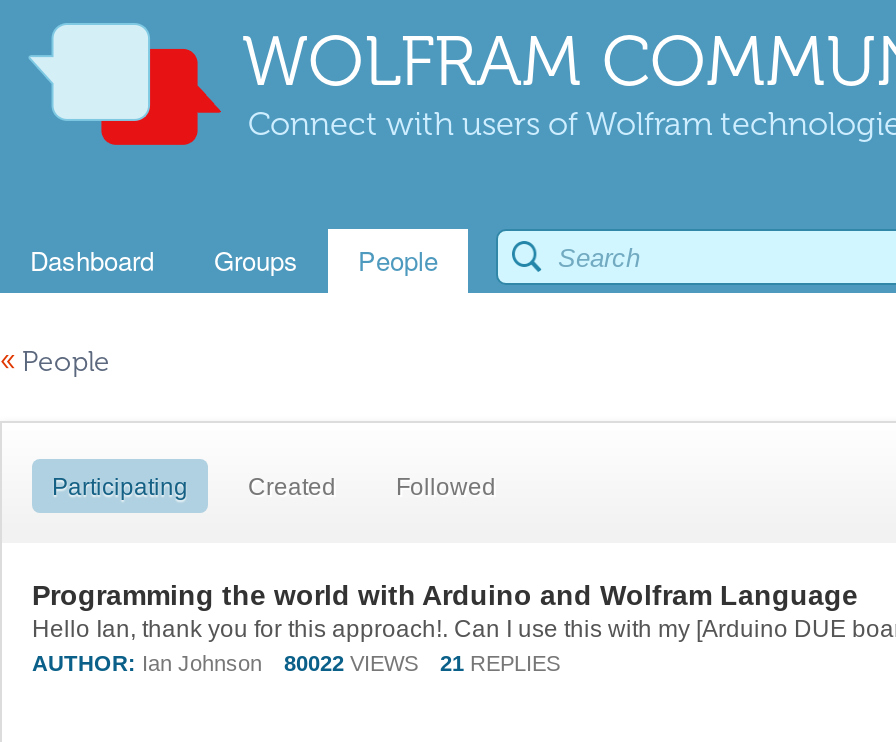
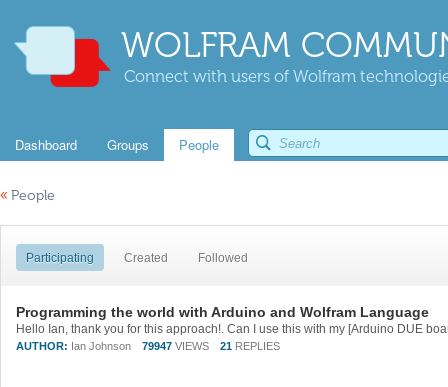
[32,651,560,675] AUTHOR: Ian Johnson 80022 VIEWS 21 REPLIES -> [16,340,280,352] AUTHOR: Ian Johnson 79947 VIEWS 21 REPLIES

